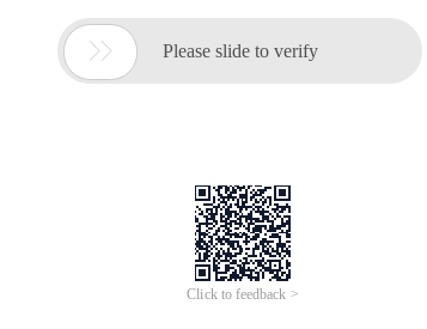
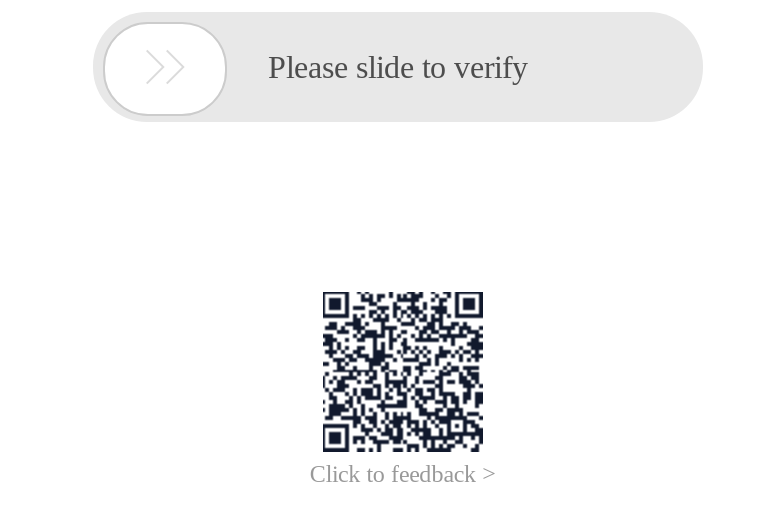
[195,184,292,282] [image] -> [323,290,485,454] [image]

